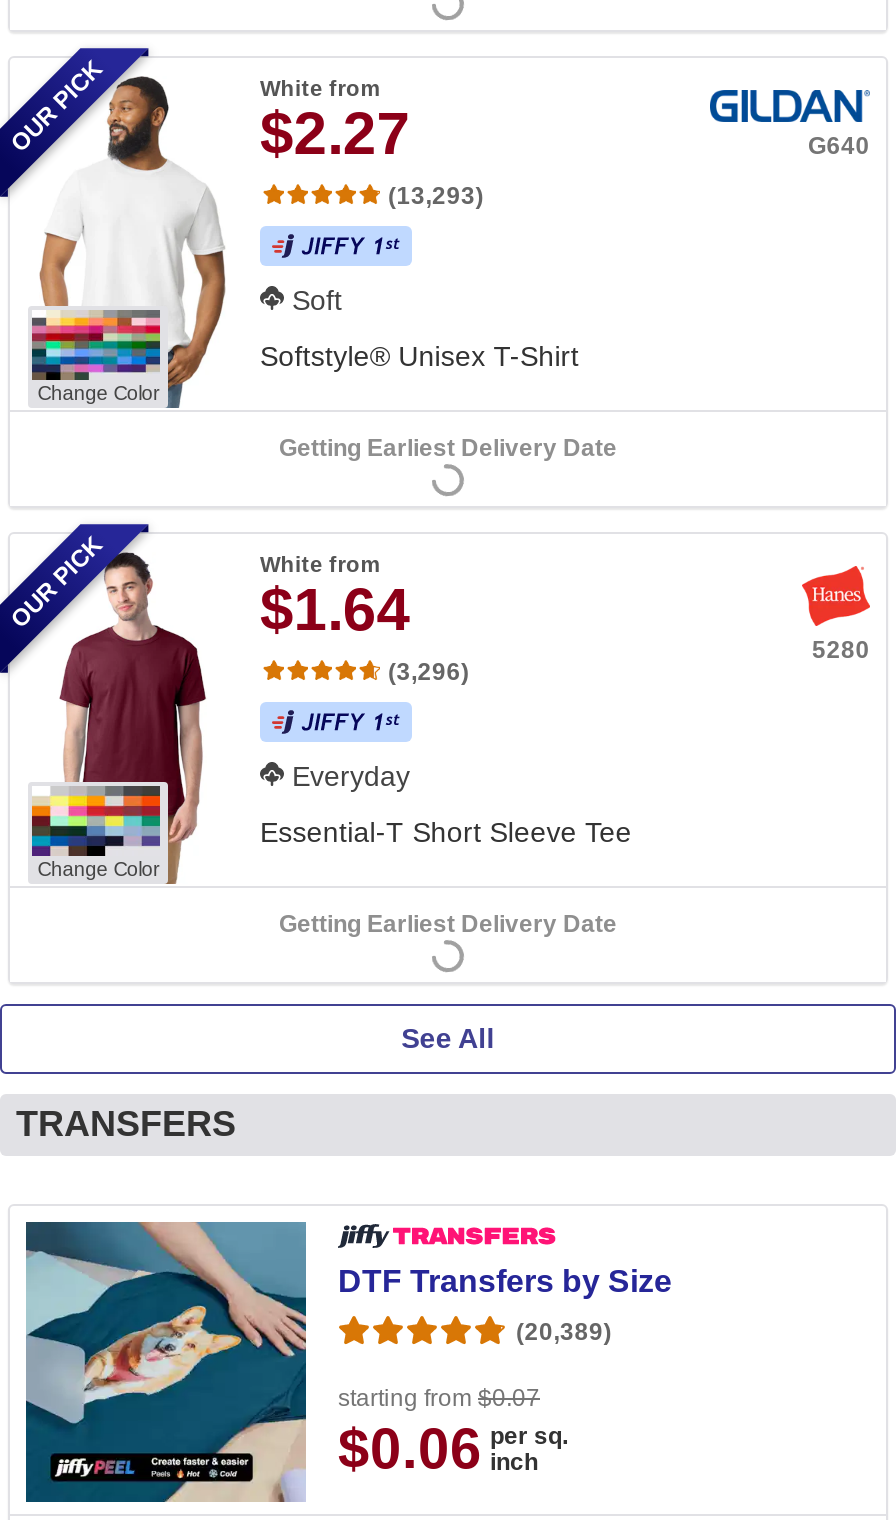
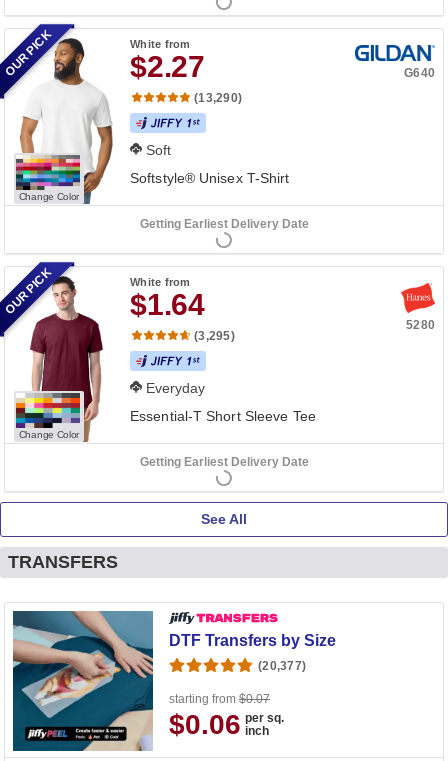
[388,183,484,211] (13,293) -> [194,91,242,105] (13,290)
[388,659,470,687] (3,296) -> [194,329,235,343] (3,295)
[26,1280,230,1434] [image] -> [12,639,116,718] [image]
[516,1319,612,1347] (20,389) -> [258,659,306,673] (20,377)

